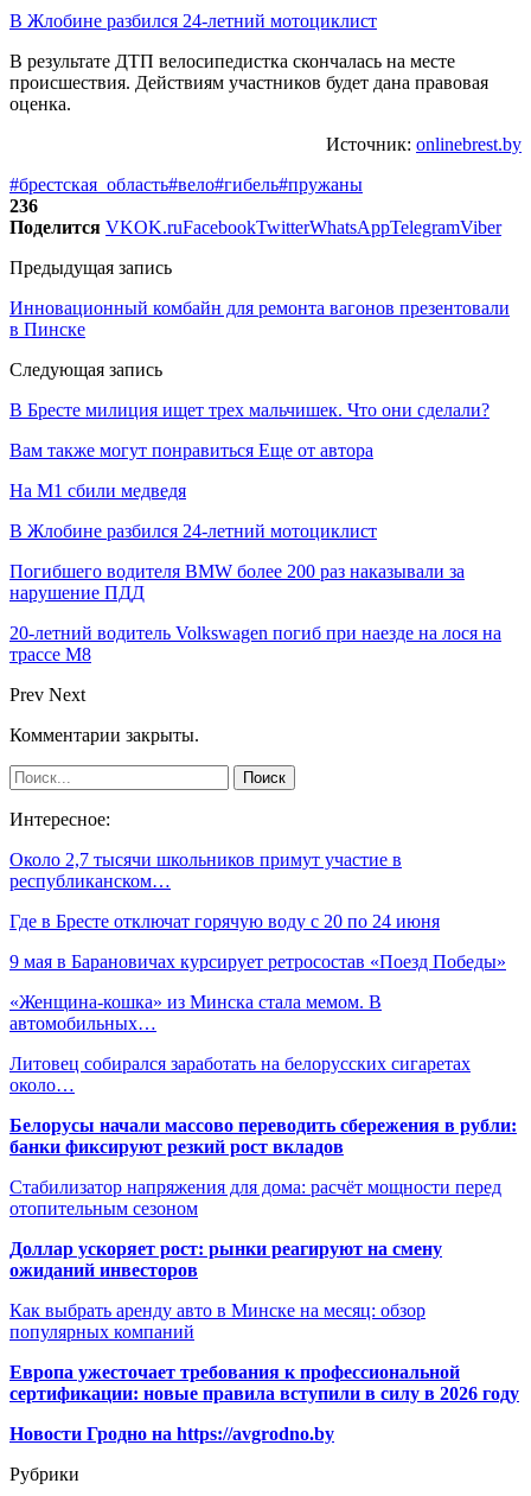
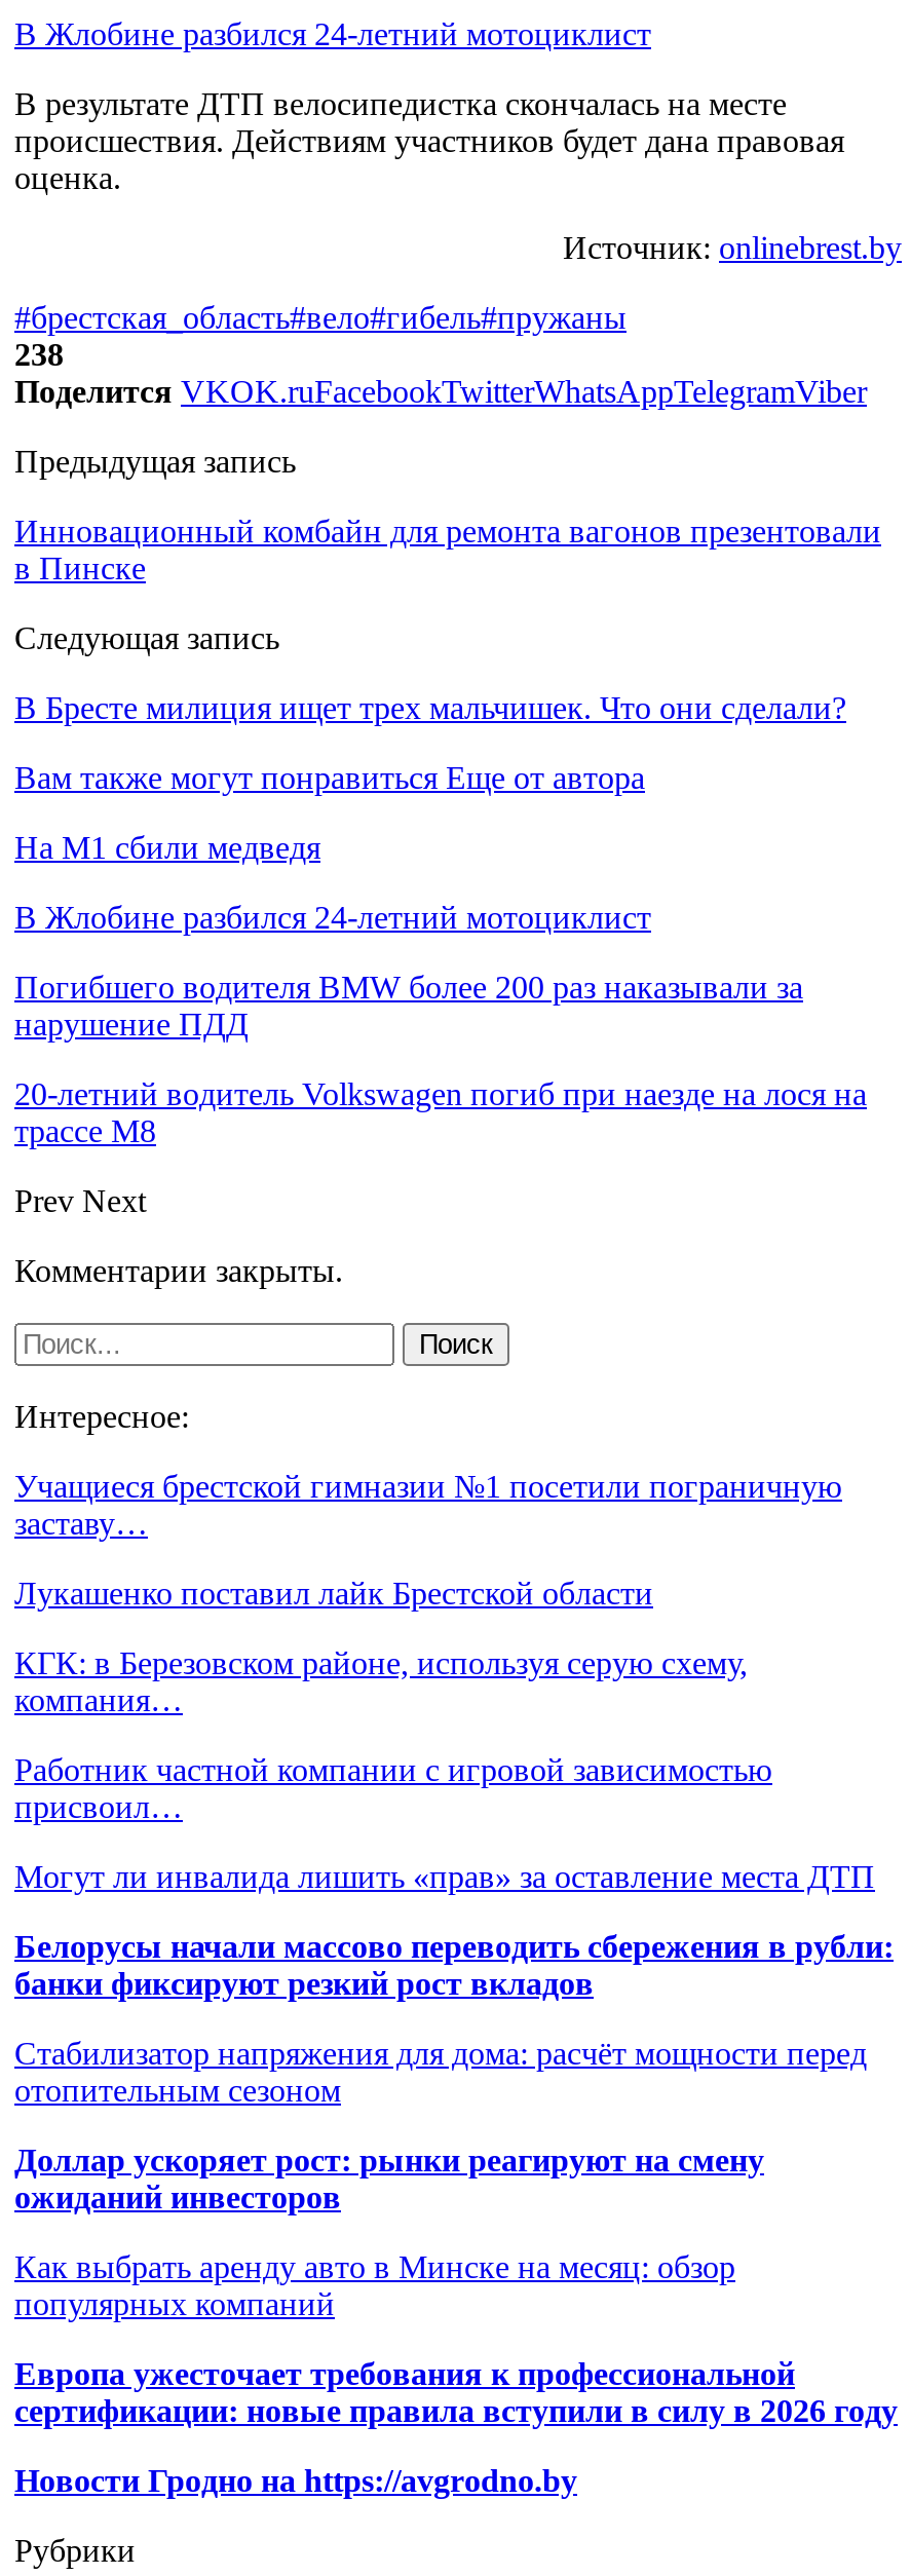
[9,196,38,216] 236 -> [14,336,64,371] 238
[9,849,402,891] Около 2,7 тысячи школьников примут участие в | республиканском… -> [14,1468,842,1540] Учащиеся брестской гимназии №1 посетили пограничную | заставу…
[9,911,440,931] Где в Бресте отключат горячую воду с 20 по 24 июня -> [14,1575,653,1610] Лукашенко поставил лайк Брестской области
[9,951,506,971] 9 мая в Барановичах курсирует ретросостав «Поезд Победы» -> [14,1645,748,1717] КГК: в Березовском районе, используя серую схему, | компания…
[9,992,382,1033] «Женщина-кошка» из Минска стала мемом. В | автомобильных… -> [14,1752,772,1824] Работник частной компании с игровой зависимостью | присвоил…
[9,1053,471,1095] Литовец собирался заработать на белорусских сигаретах | около… -> [14,1859,875,1894] Могут ли инвалида лишить «прав» за оставление места ДТП

